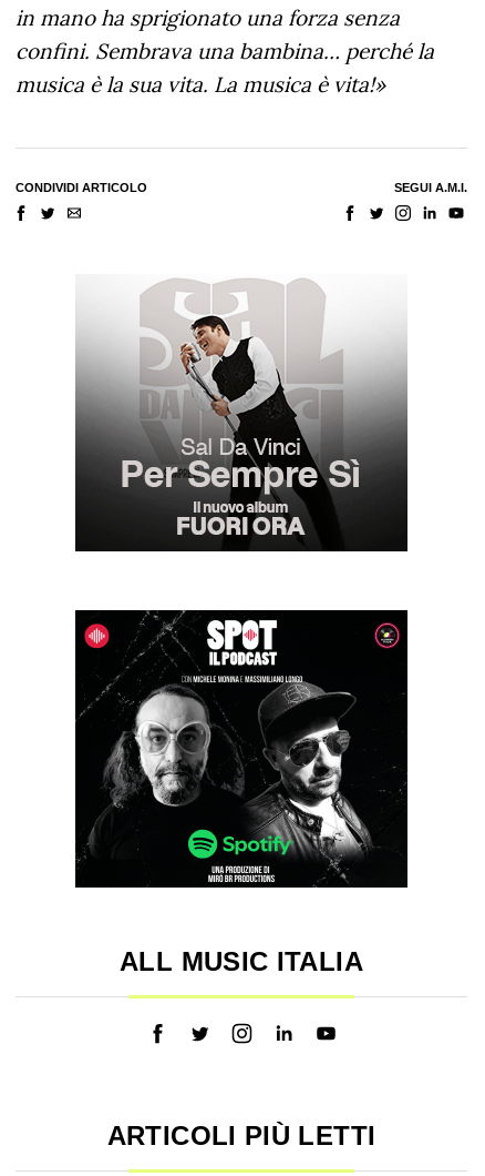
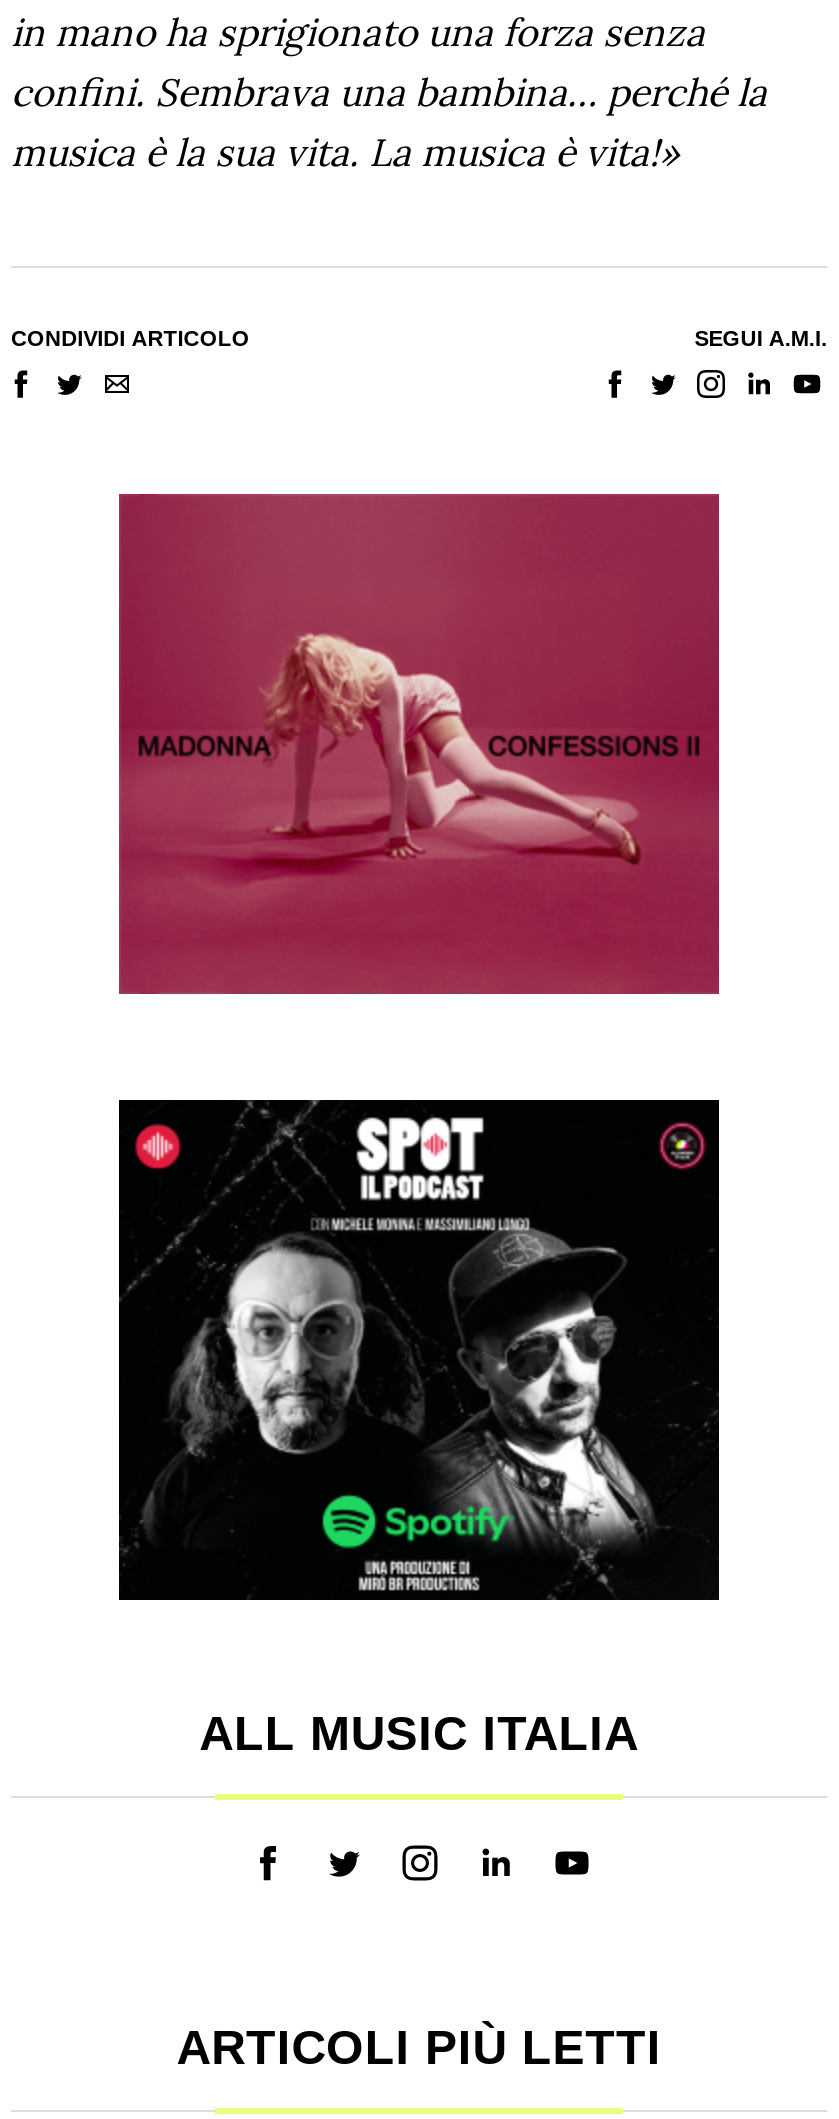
[74,274,409,552] [image] -> [117,492,721,996] [image]

